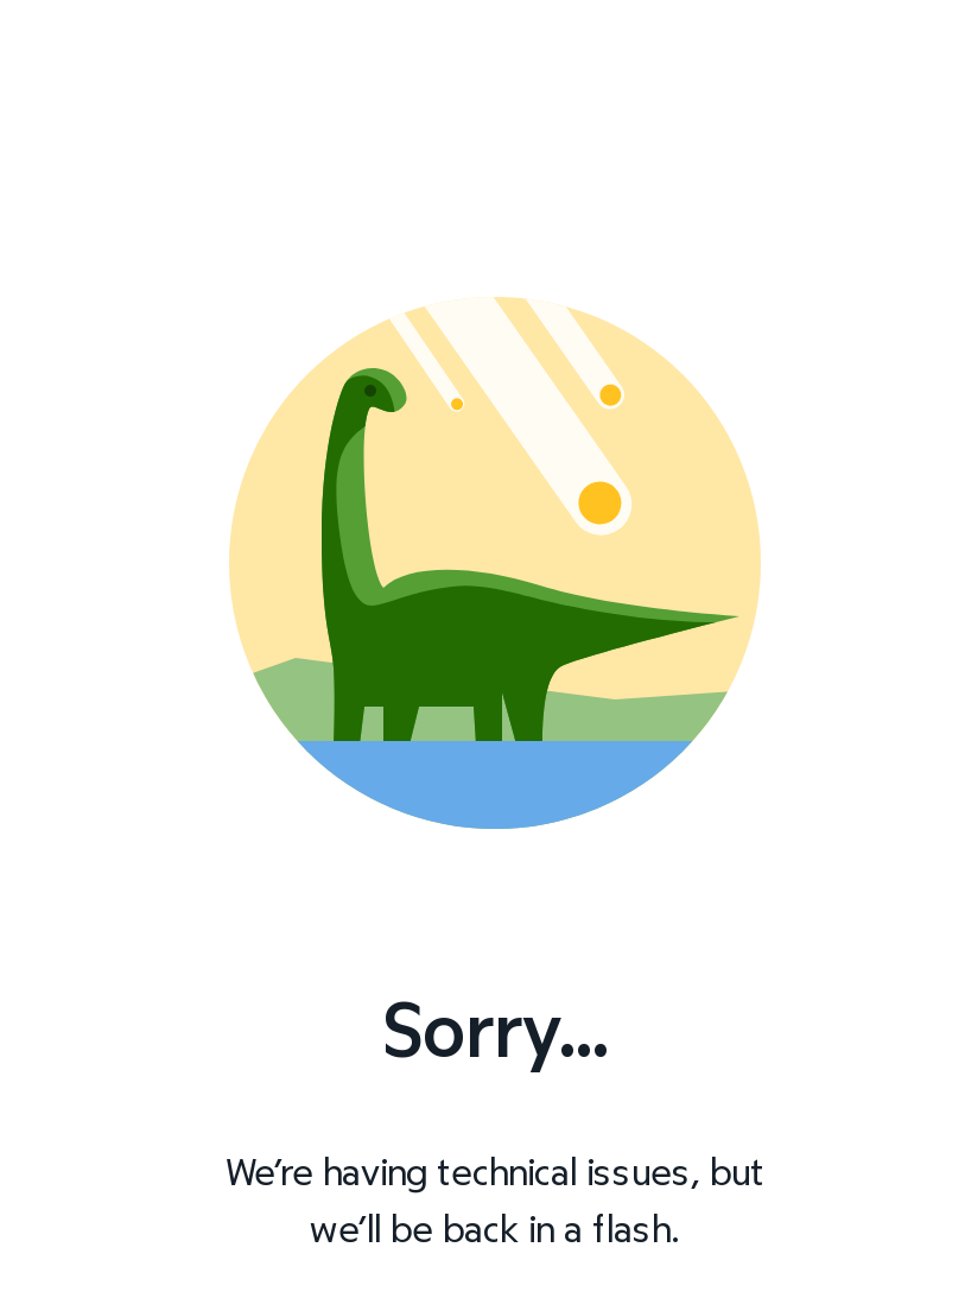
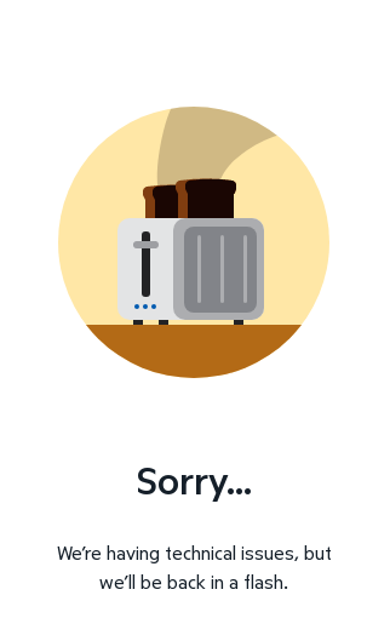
[253,299,737,831] [image] -> [71,107,314,379] [image]

